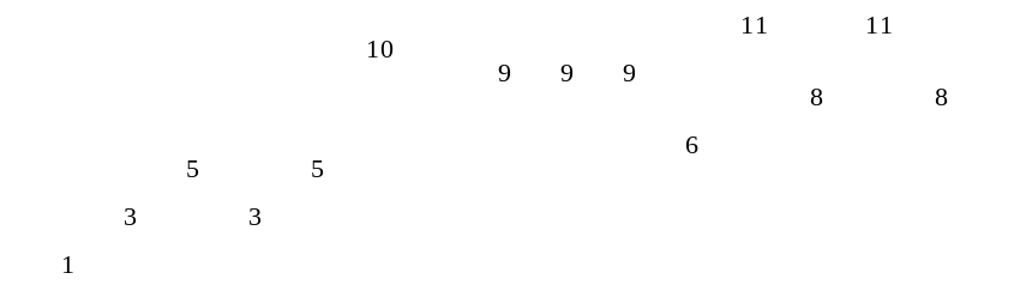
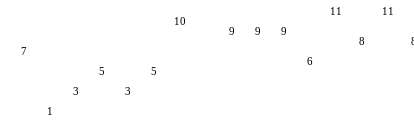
none -> [21,45,27,57] 7

